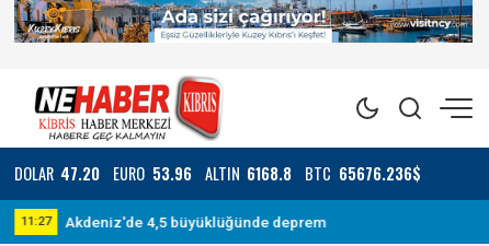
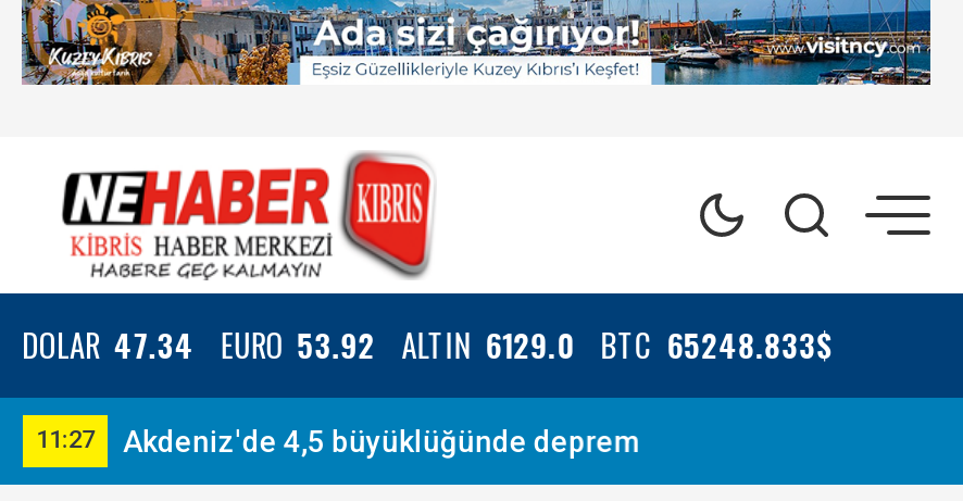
[14,162,421,185] DOLAR 47.20 EURO 53.96 ALTIN 6168.8 BTC 65676.236$ -> [22,322,834,367] DOLAR 47.34 EURO 53.92 ALTIN 6129.0 BTC 65248.833$

